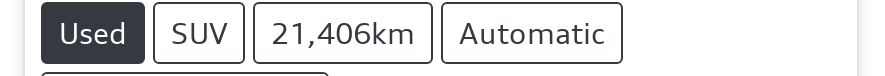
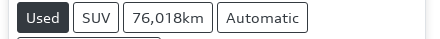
[59,16,605,50] Used SUV 21,406km Automatic -> [26,9,299,26] Used SUV 76,018km Automatic

